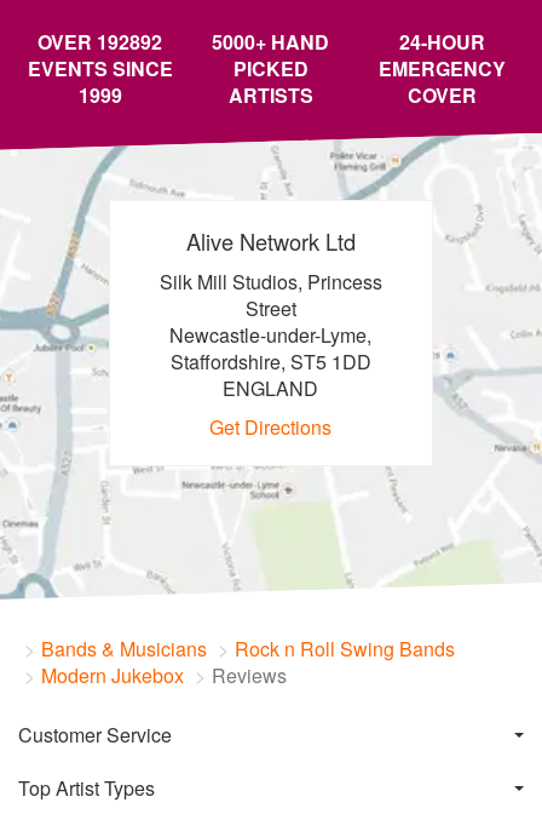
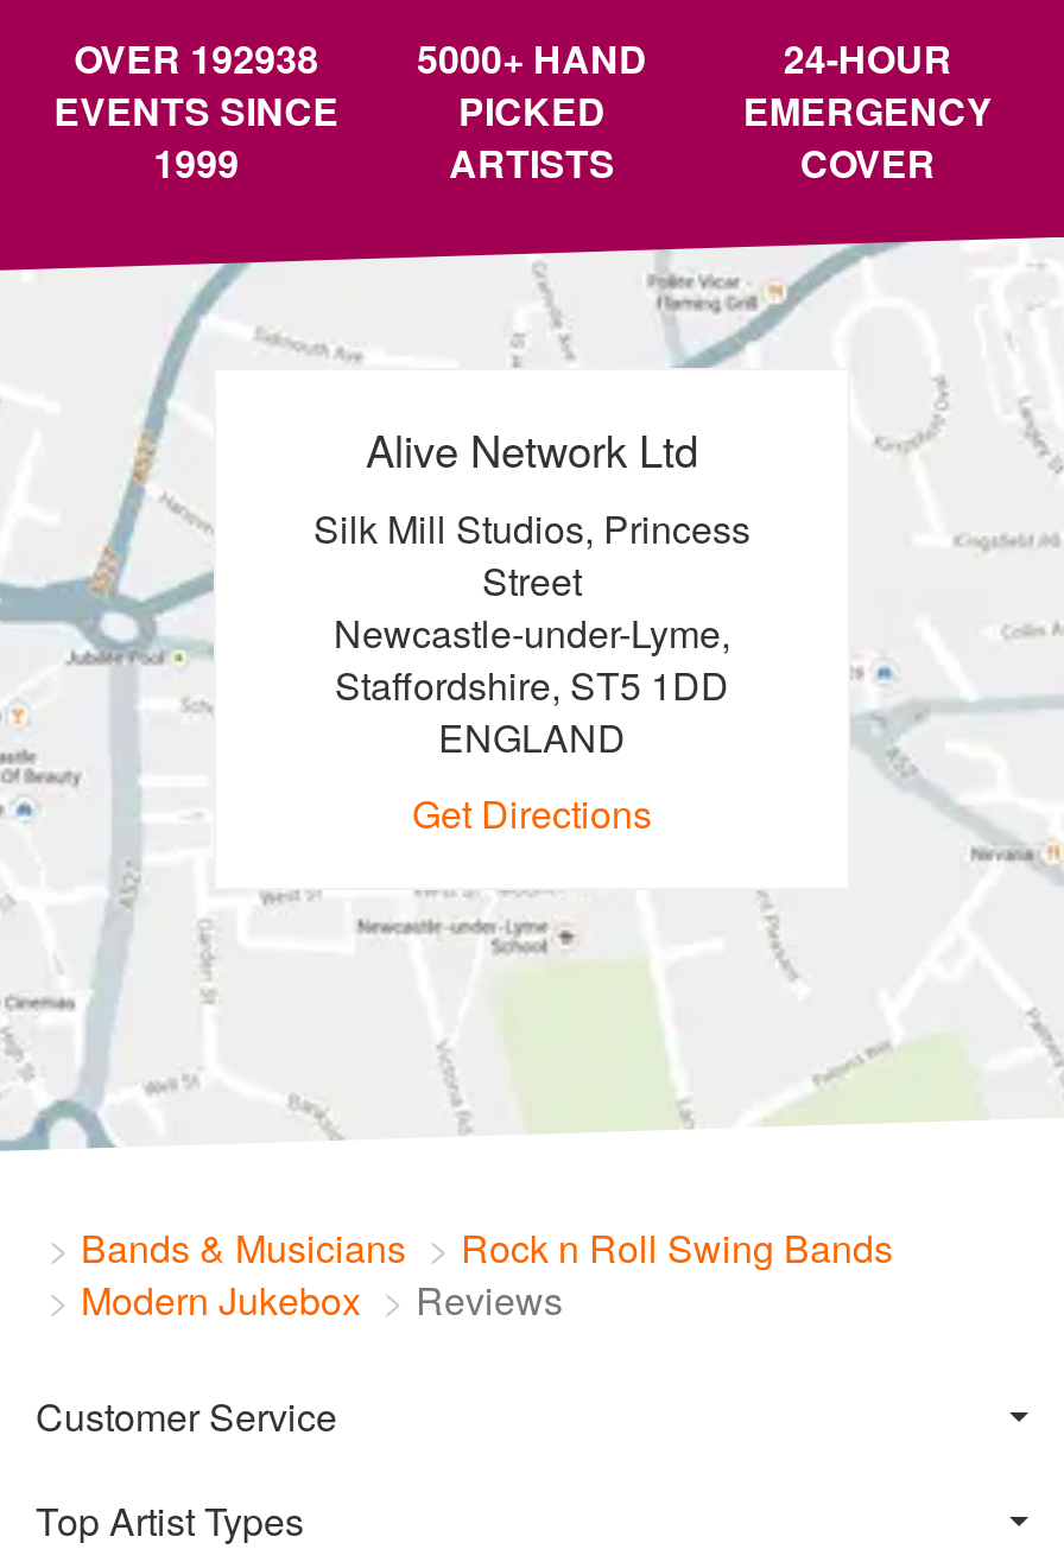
[38,28,330,55] OVER 192892 5000+ HAND -> [74,30,647,85] OVER 192938 5000+ HAND

